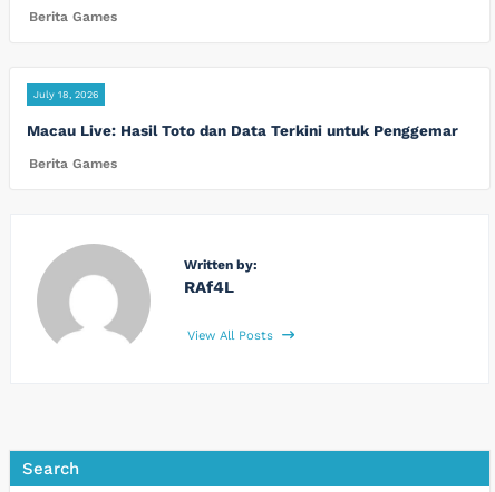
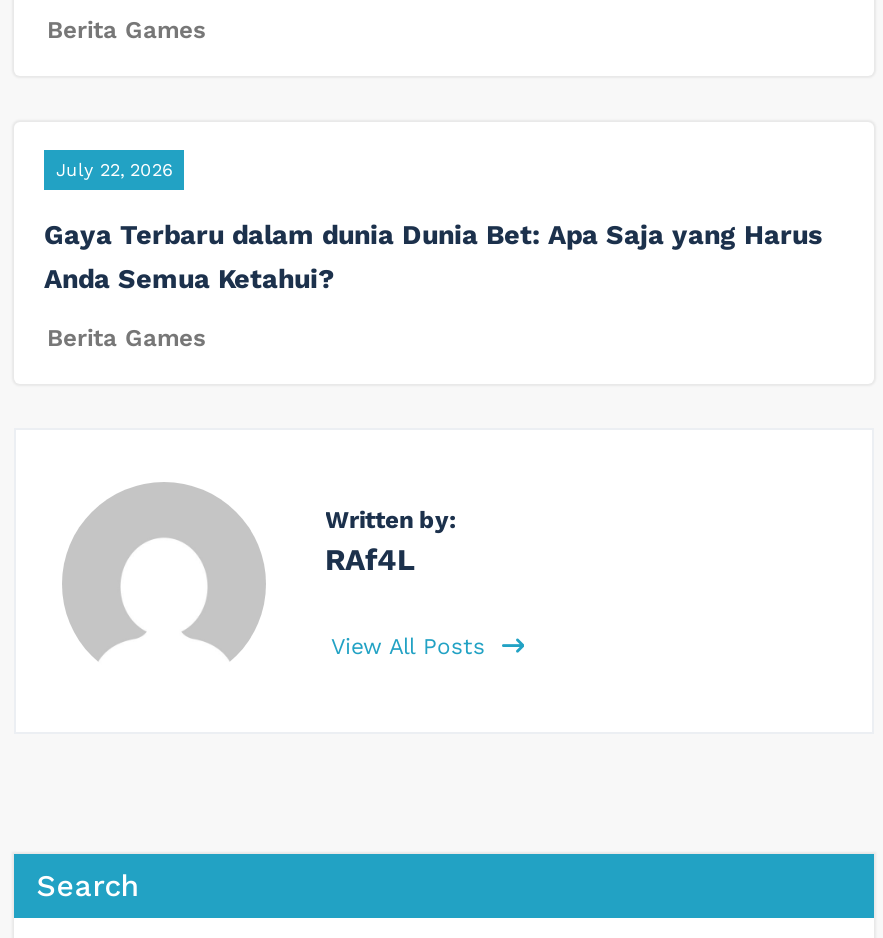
[33,89,98,100] July 18, 2026 -> [56,159,172,179] July 22, 2026
[27,121,458,139] Macau Live: Hasil Toto dan Data Terkini untuk Penggemar -> [44,217,822,293] Gaya Terbaru dalam dunia Dunia Bet: Apa Saja yang Harus | Anda Semua Ketahui?

